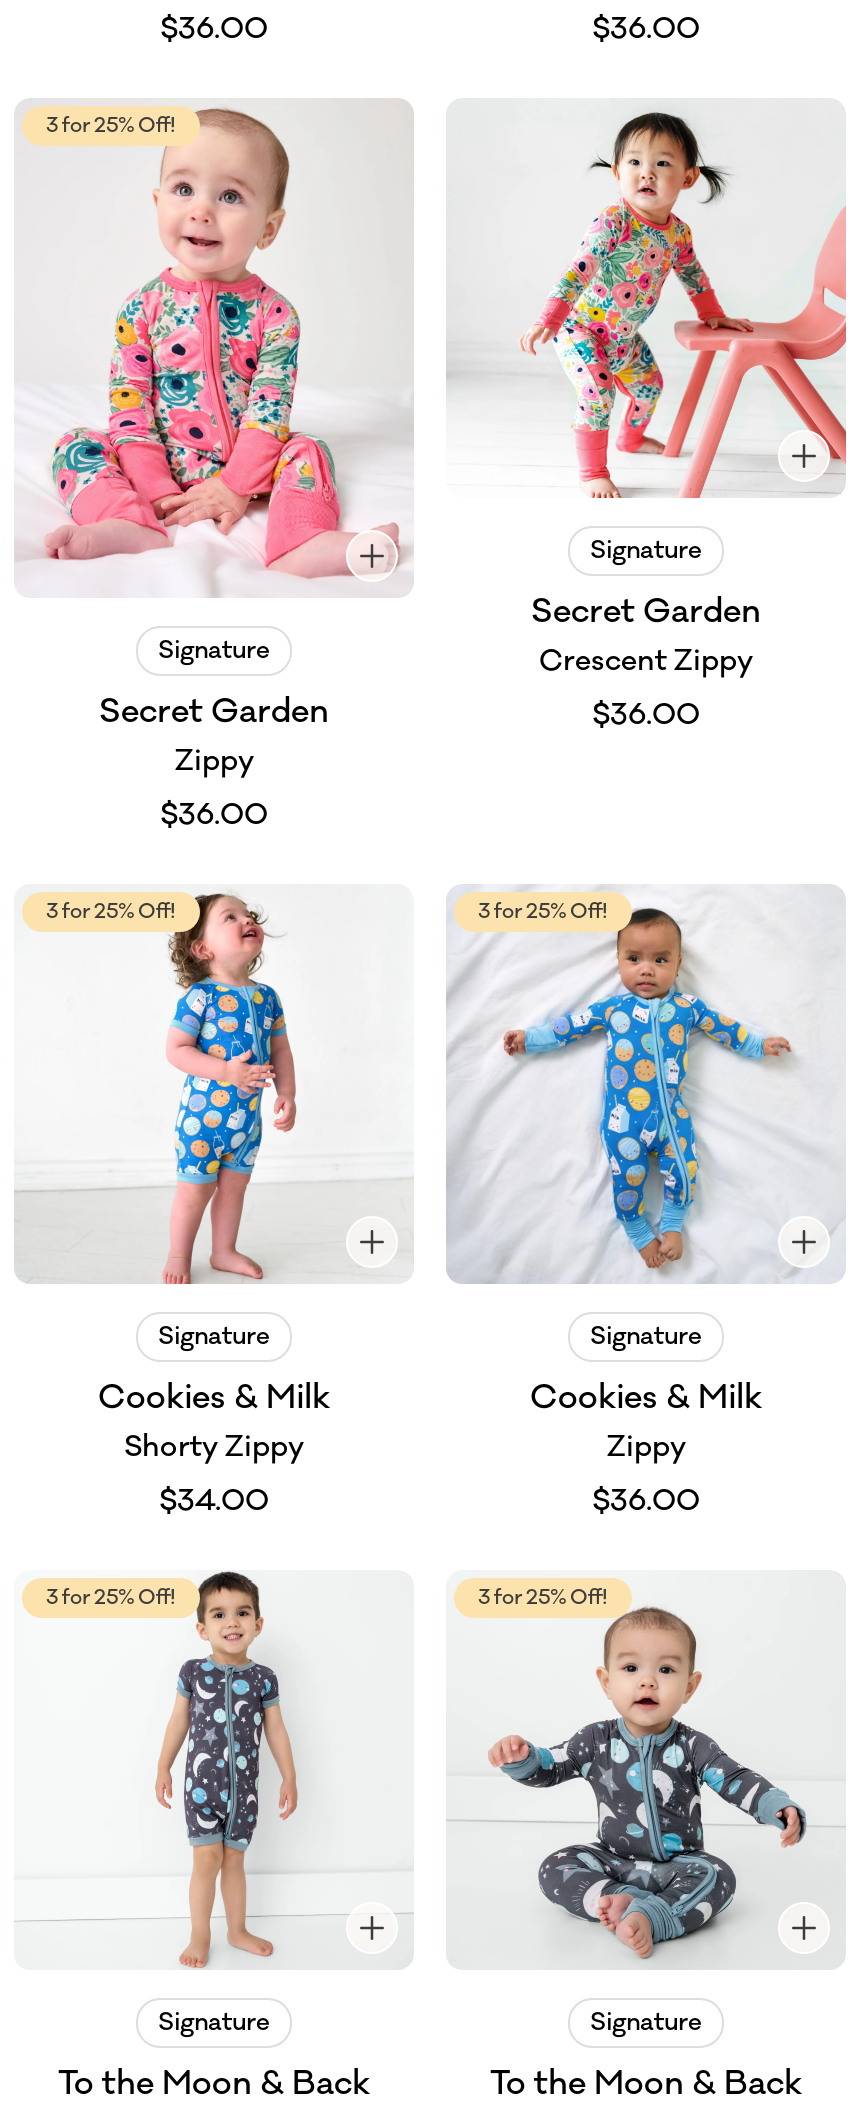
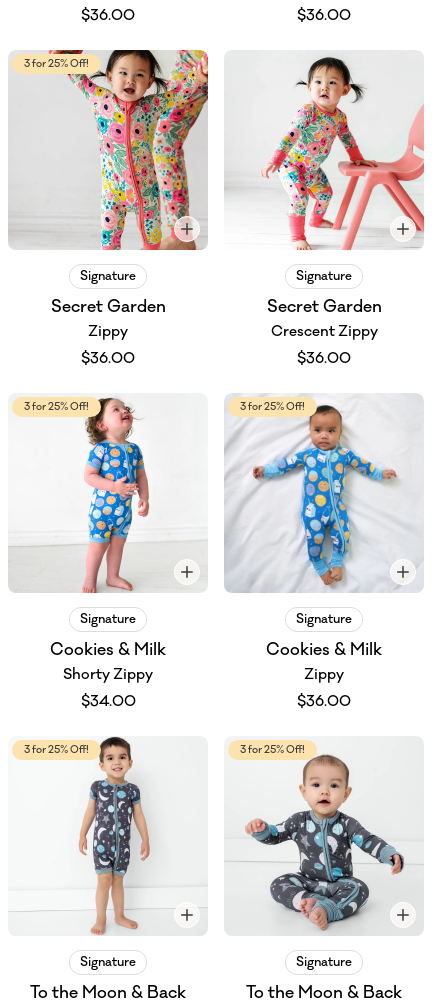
[16,98,414,596] [image] -> [9,49,209,251] [image]

